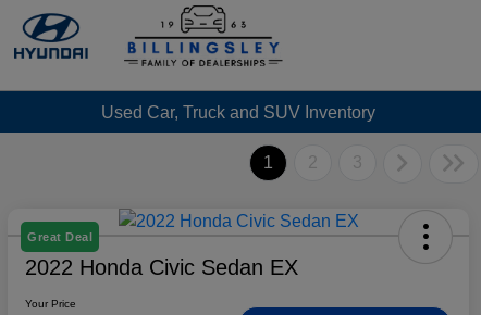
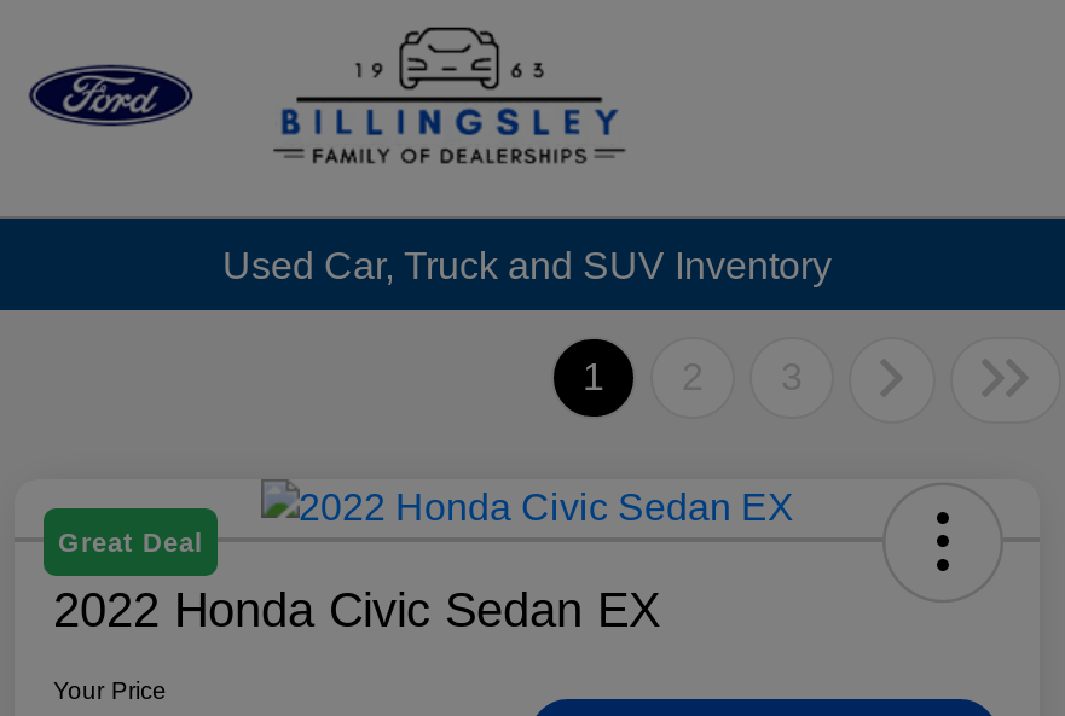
[13,12,89,60] [image] -> [27,45,196,146] [image]

